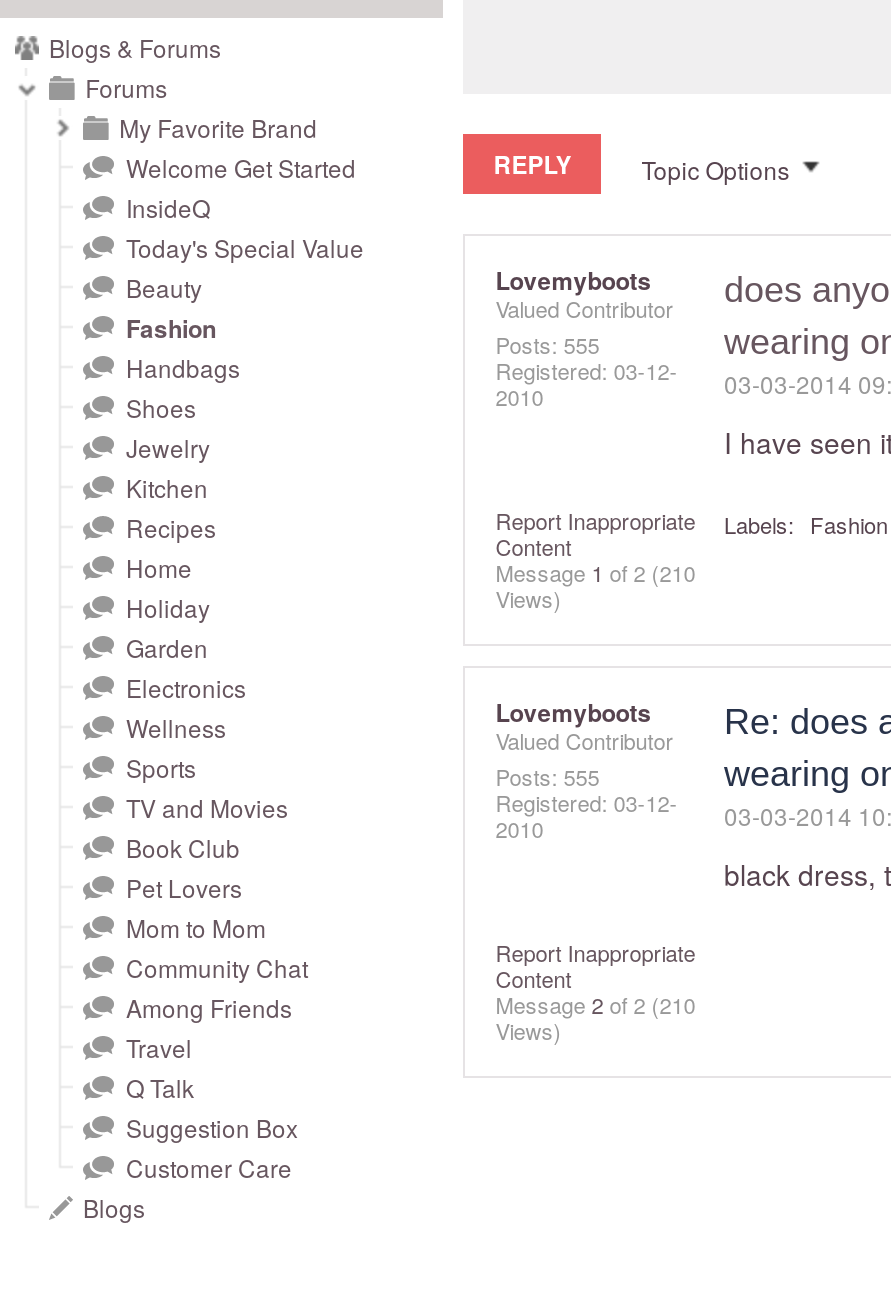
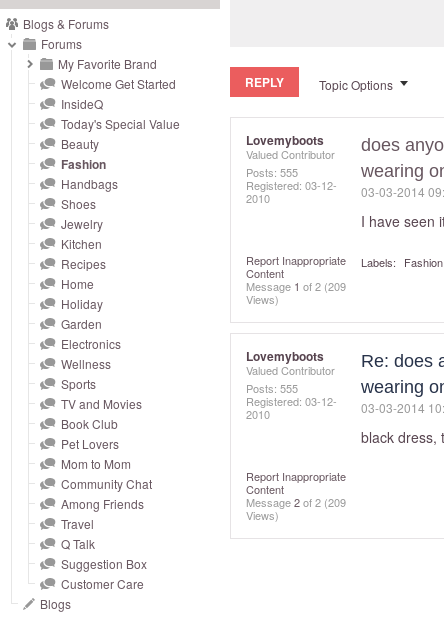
[495,556,695,588] Message 1 of 2 (210 -> [246,278,346,294] Message 1 of 2 (209
[495,988,695,1020] Message 2 of 2 (210 -> [246,494,346,510] Message 2 of 2 (209

